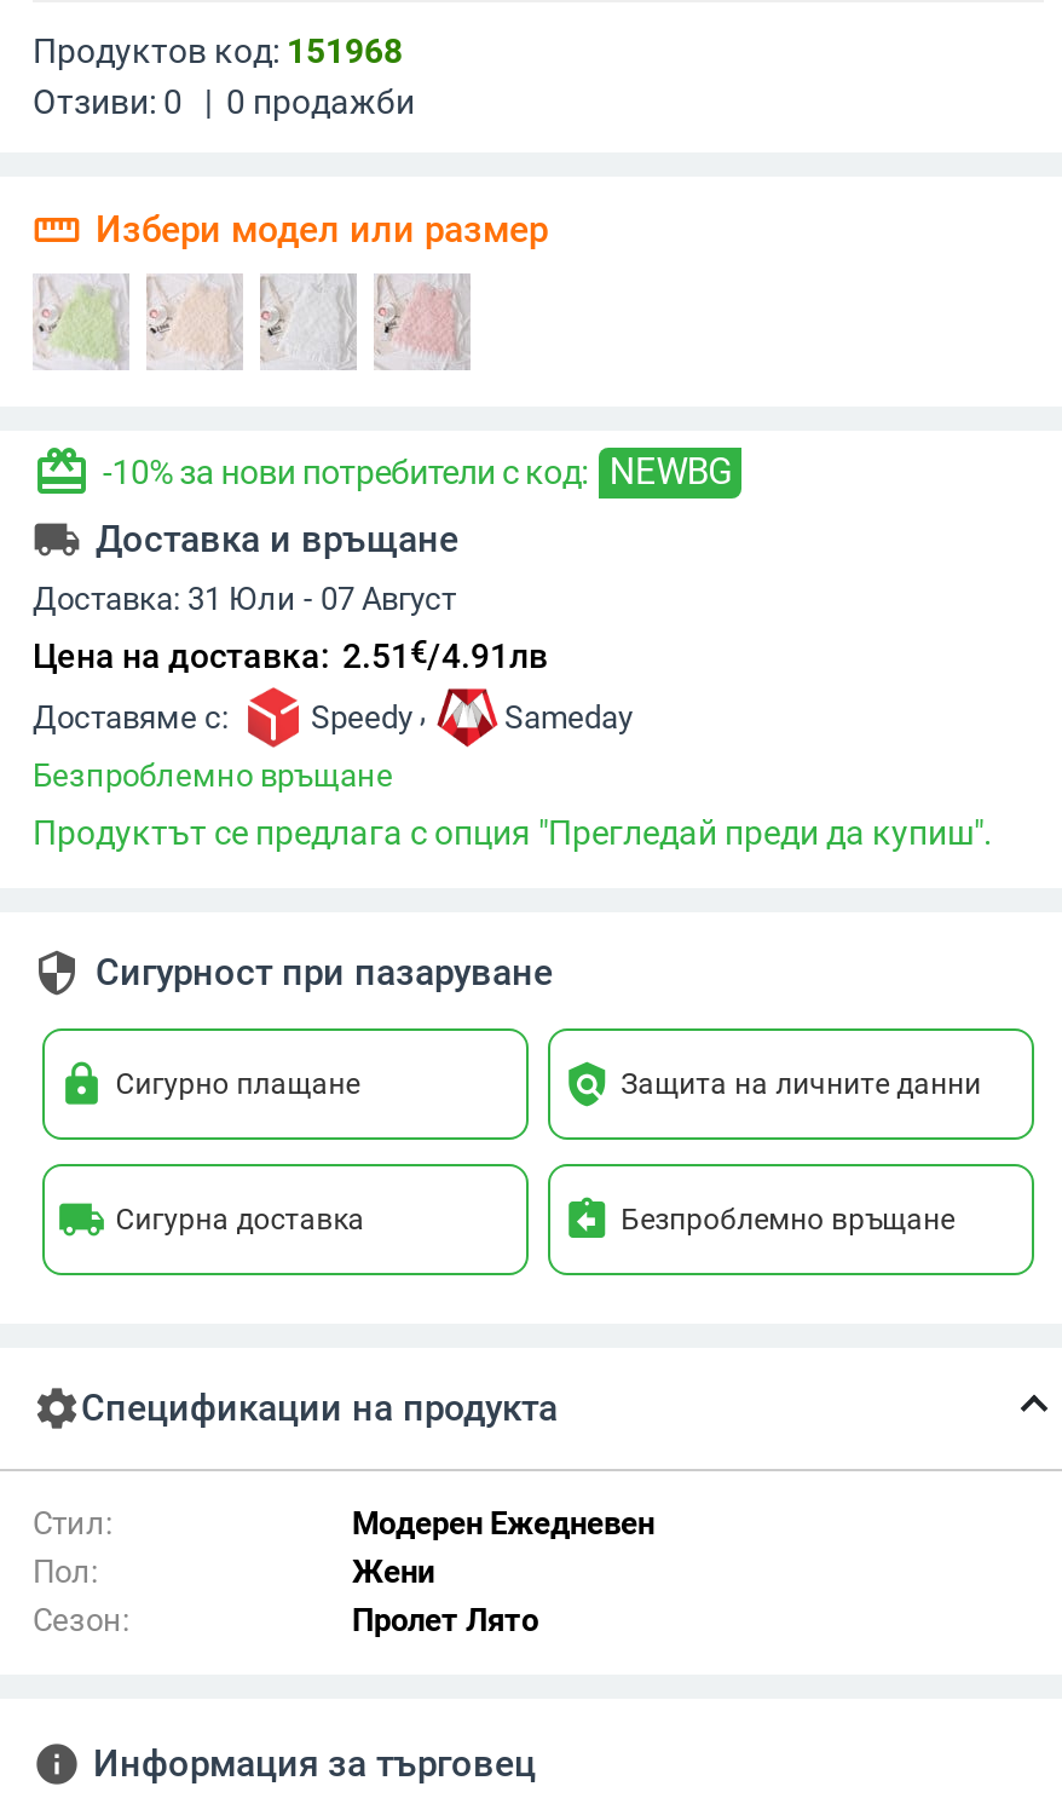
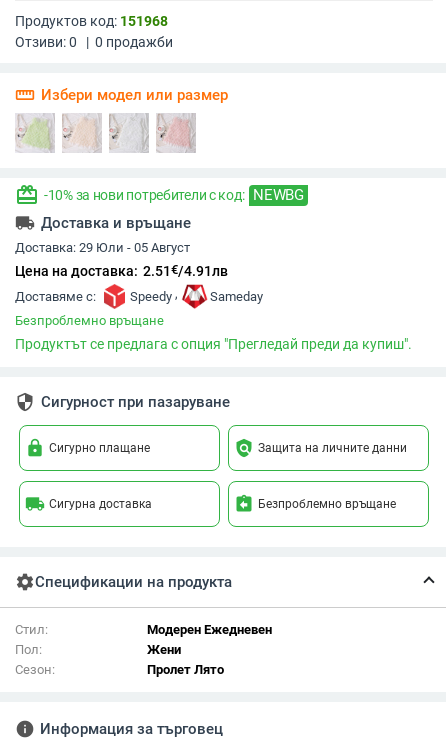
[33,581,456,618] Доставка: 31 Юли - 07 Август -> [15,240,190,255] Доставка: 29 Юли - 05 Август

